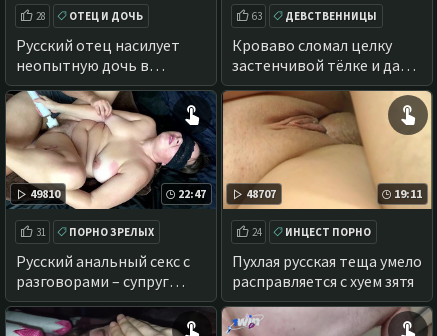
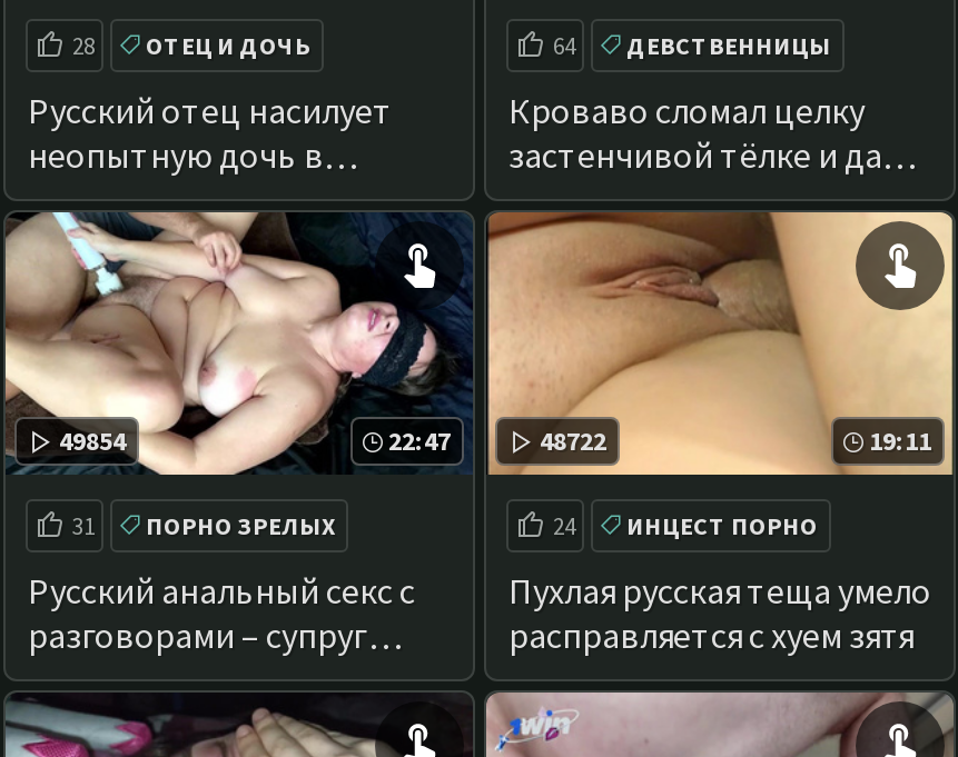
[252,9,377,23] 63 ДЕВСТВЕННИЦЫ -> [553,30,831,62] 64 ДЕВСТВЕННИЦЫ
[30,186,60,201] 49810 -> [59,424,126,458] 49854
[246,186,276,201] 48707 -> [540,424,606,458] 48722

